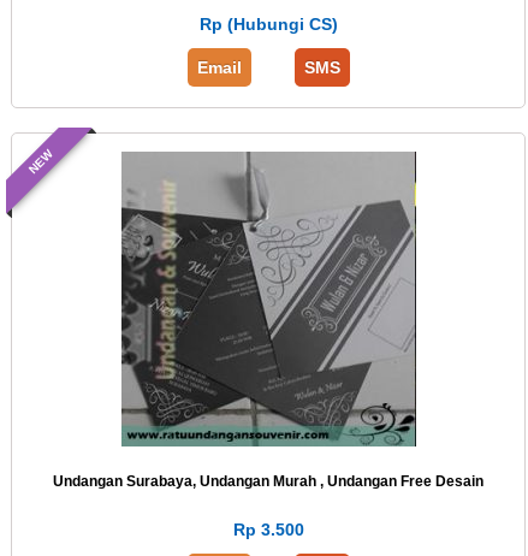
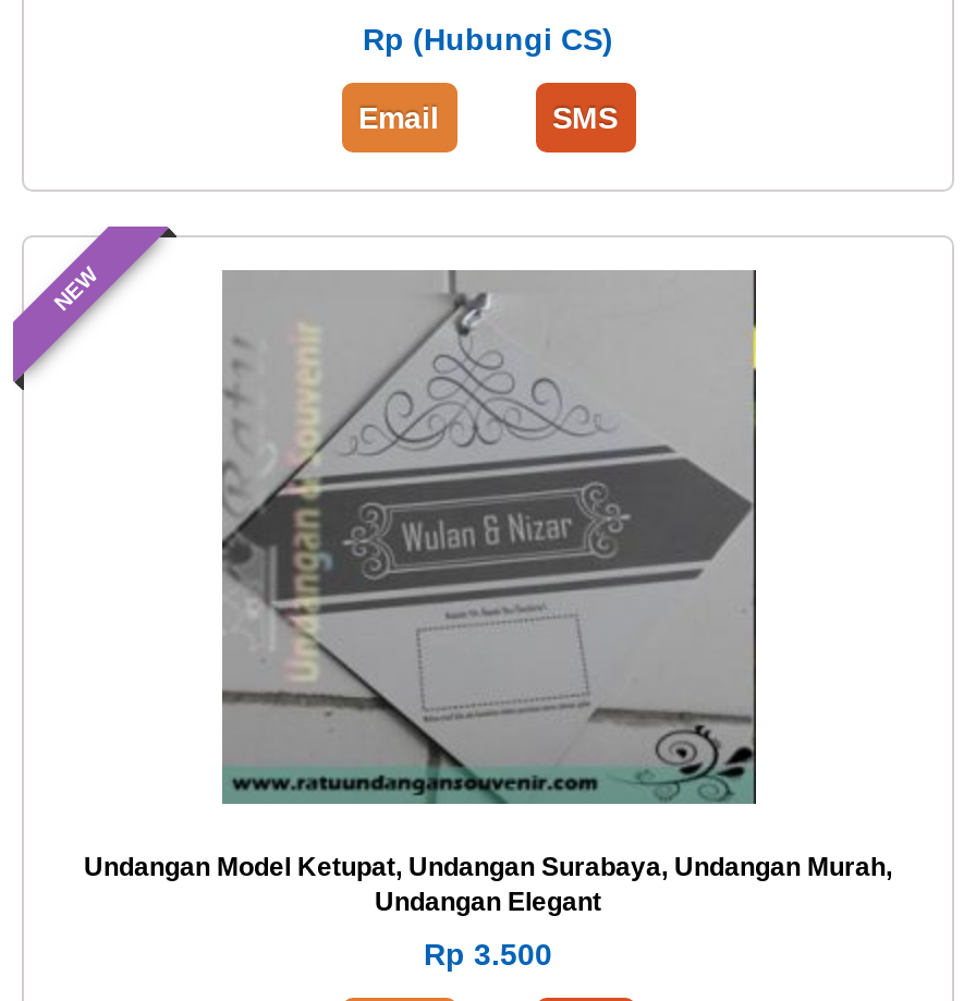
[53,166,483,490] [image] | Undangan Surabaya, Undangan Murah , Undangan Free Desain -> [84,293,892,916] [image] | Undangan Model Ketupat, Undangan Surabaya, Undangan Murah, | Undangan Elegant

